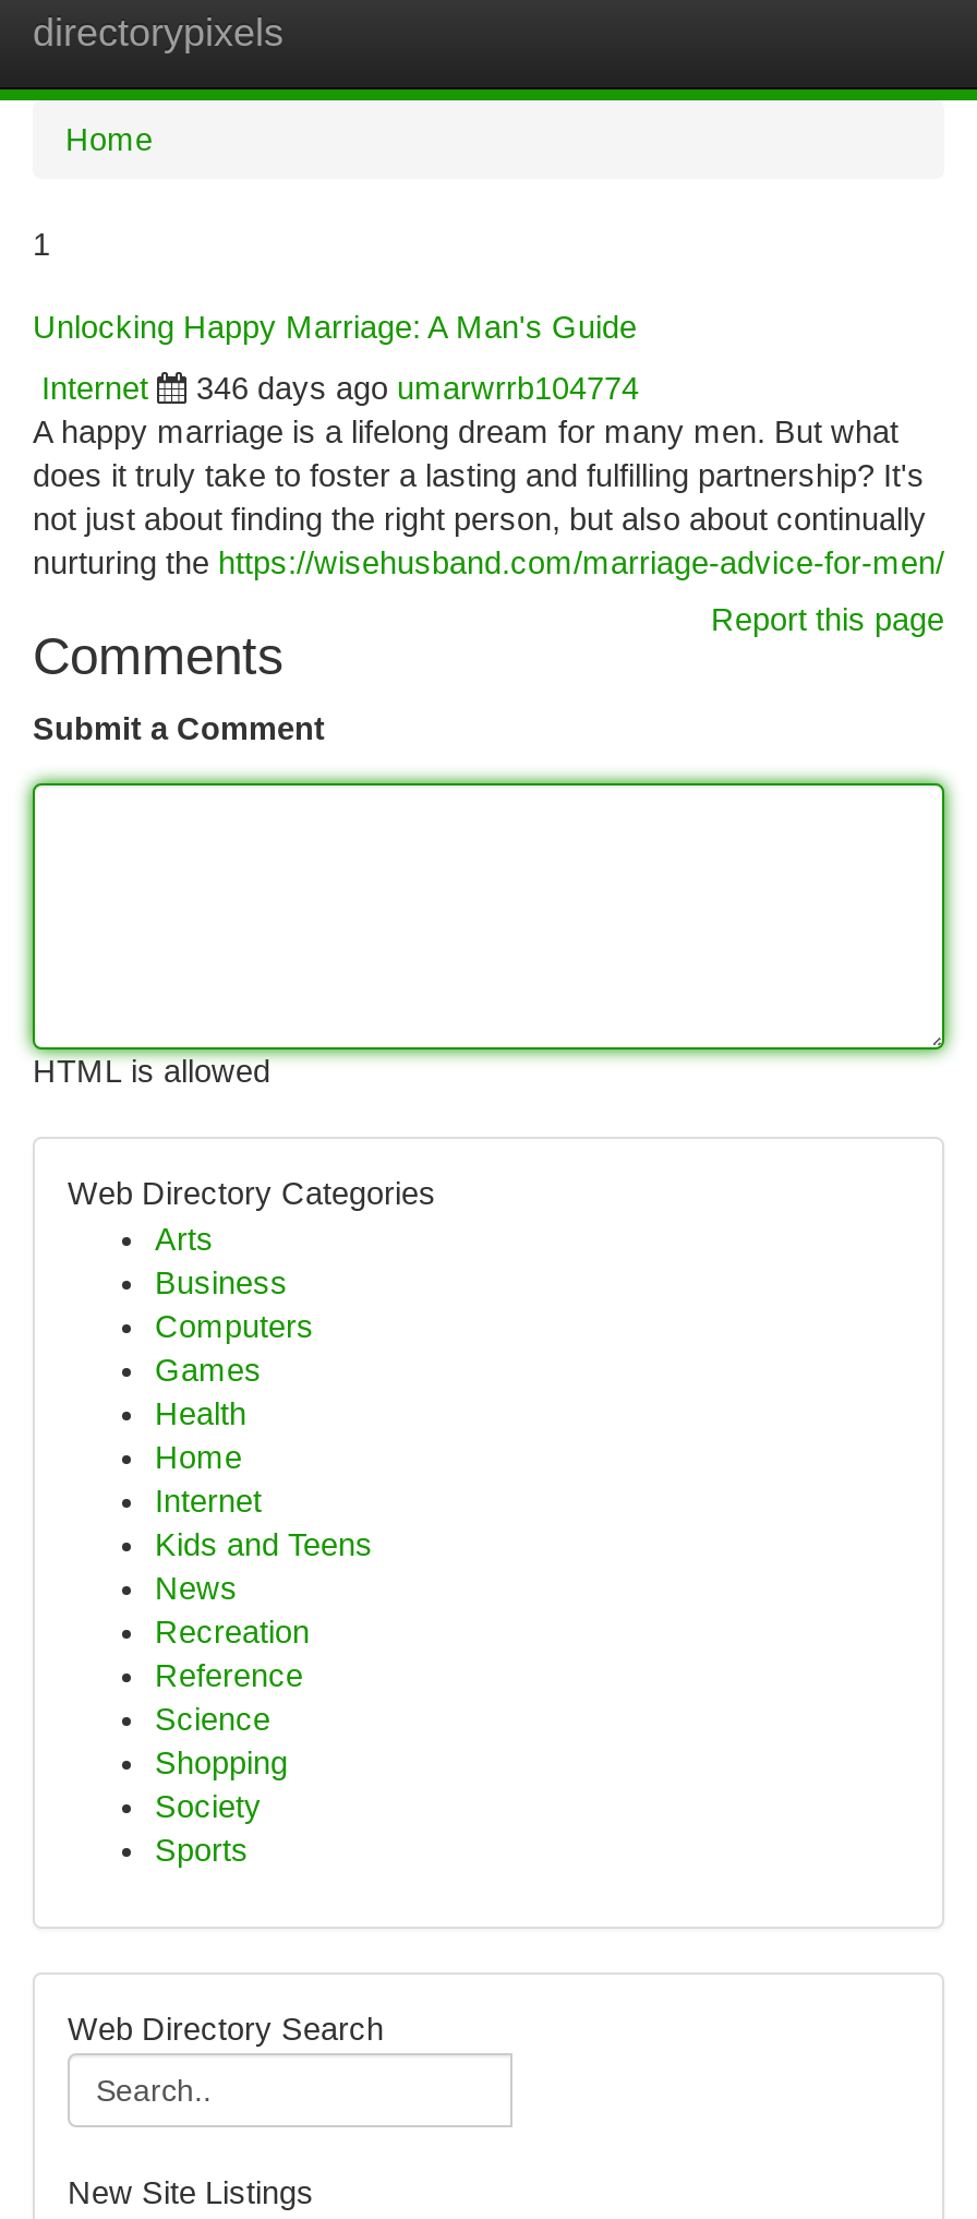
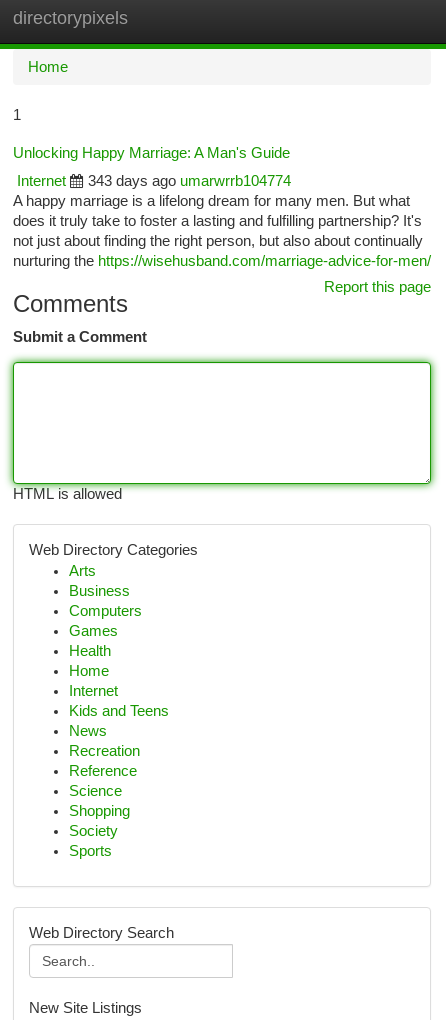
[196,371,639,406] 346 days ago umarwrrb104774 -> [88,173,291,189] 343 days ago umarwrrb104774

